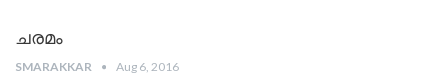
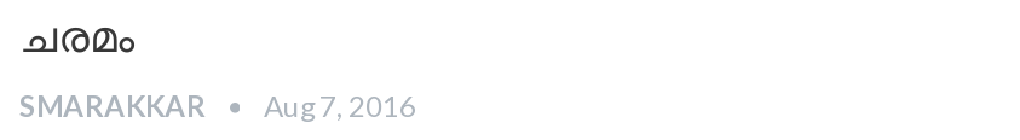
[15,59,179,74] SMARAKKAR Aug 6, 2016 -> [19,89,416,125] SMARAKKAR Aug 7, 2016

